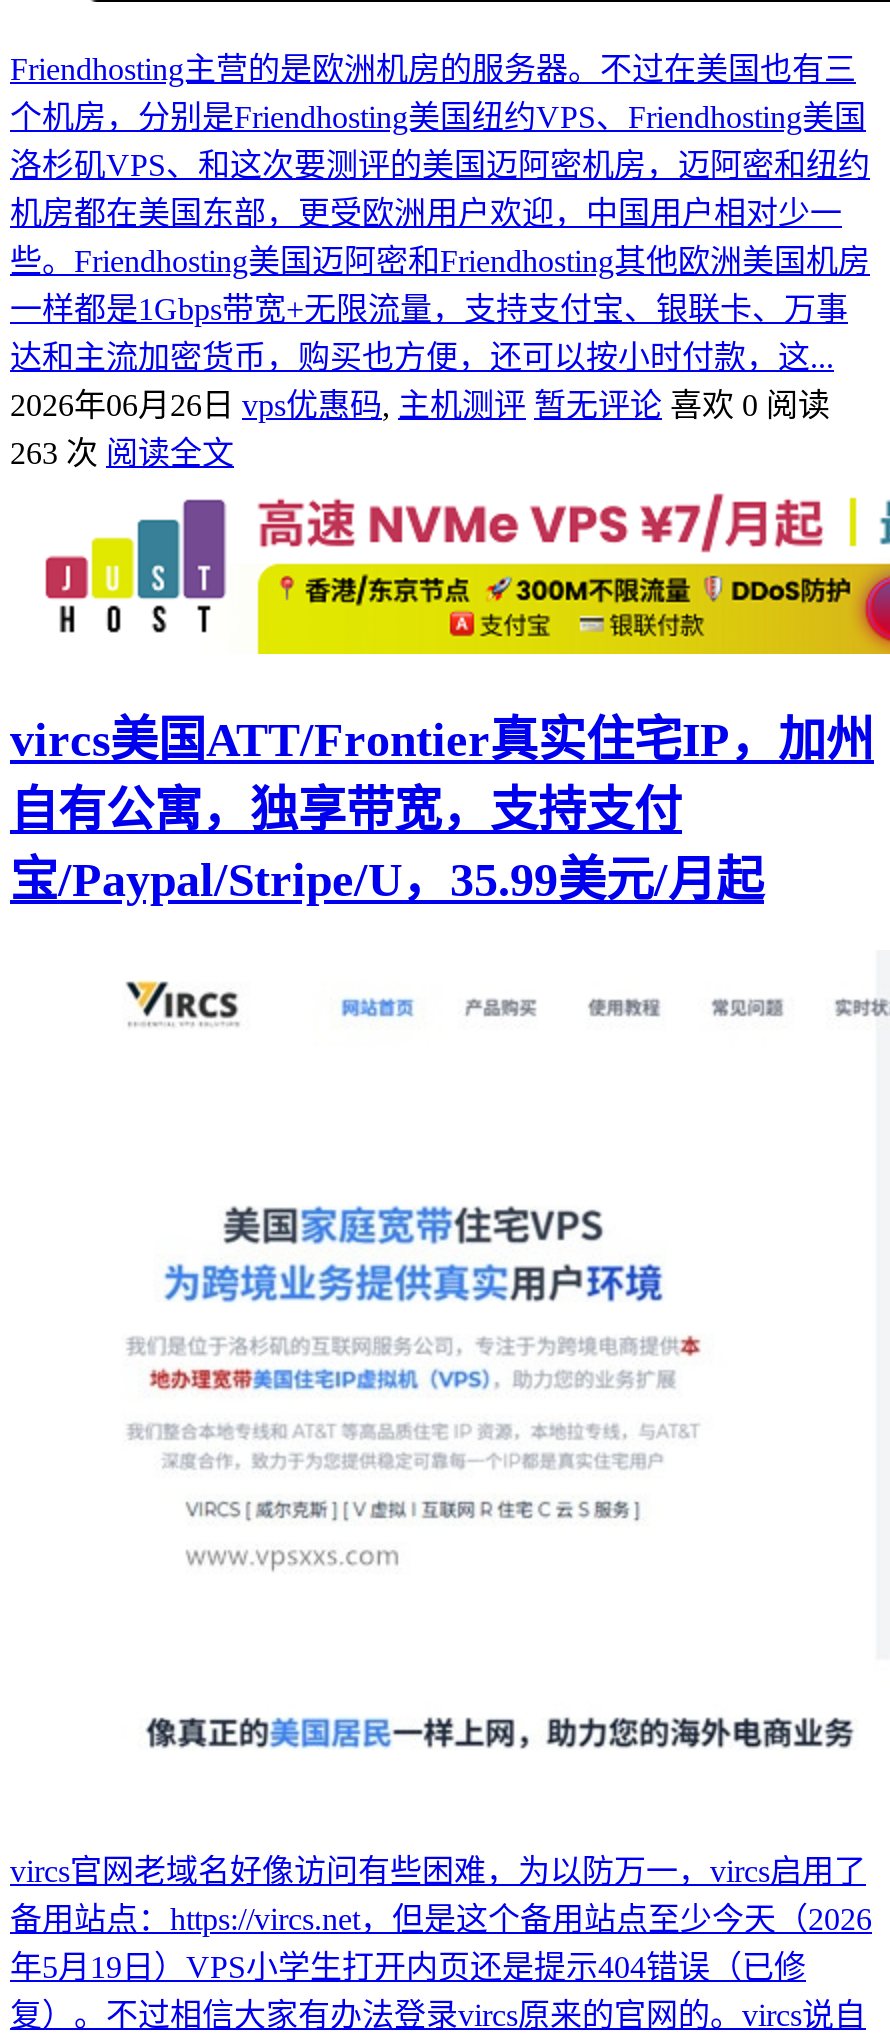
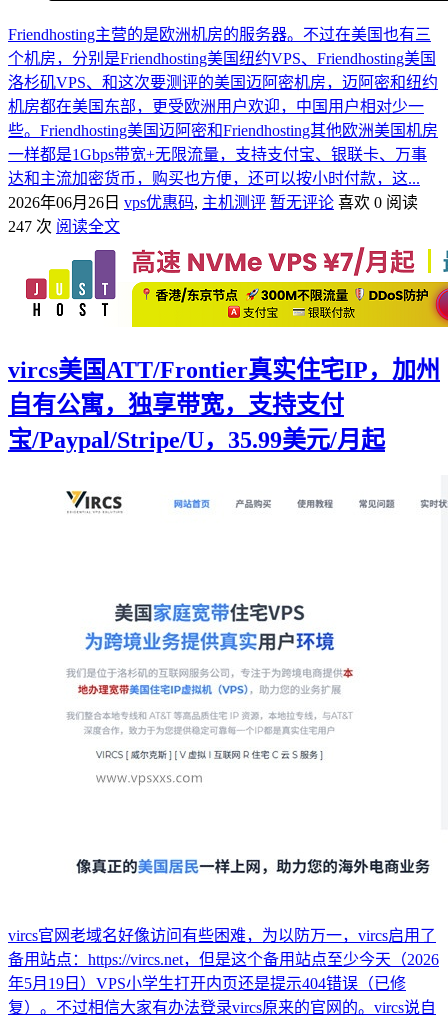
[10,435,234,469] 263 次 阅读全文 -> [8,217,120,234] 247 次 阅读全文

